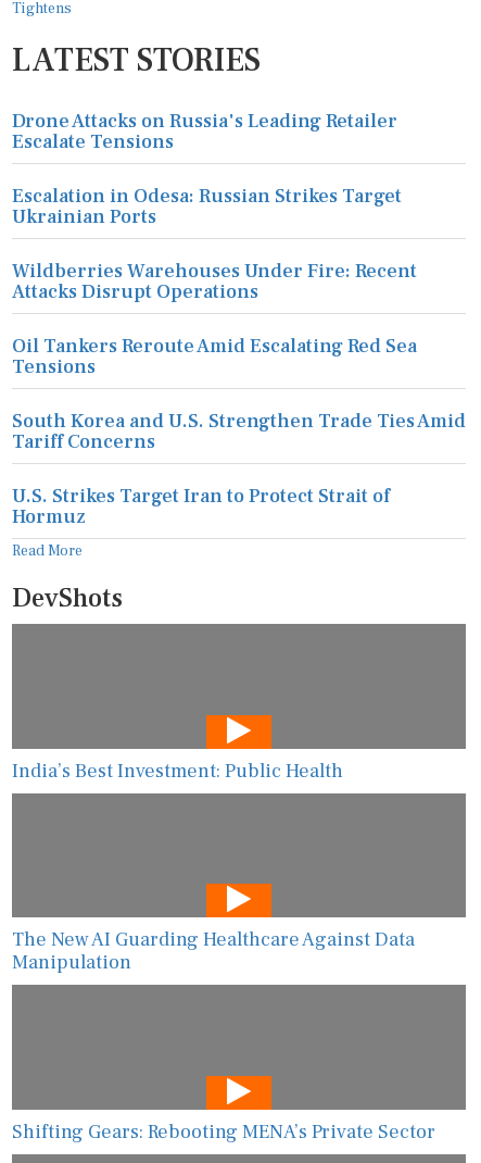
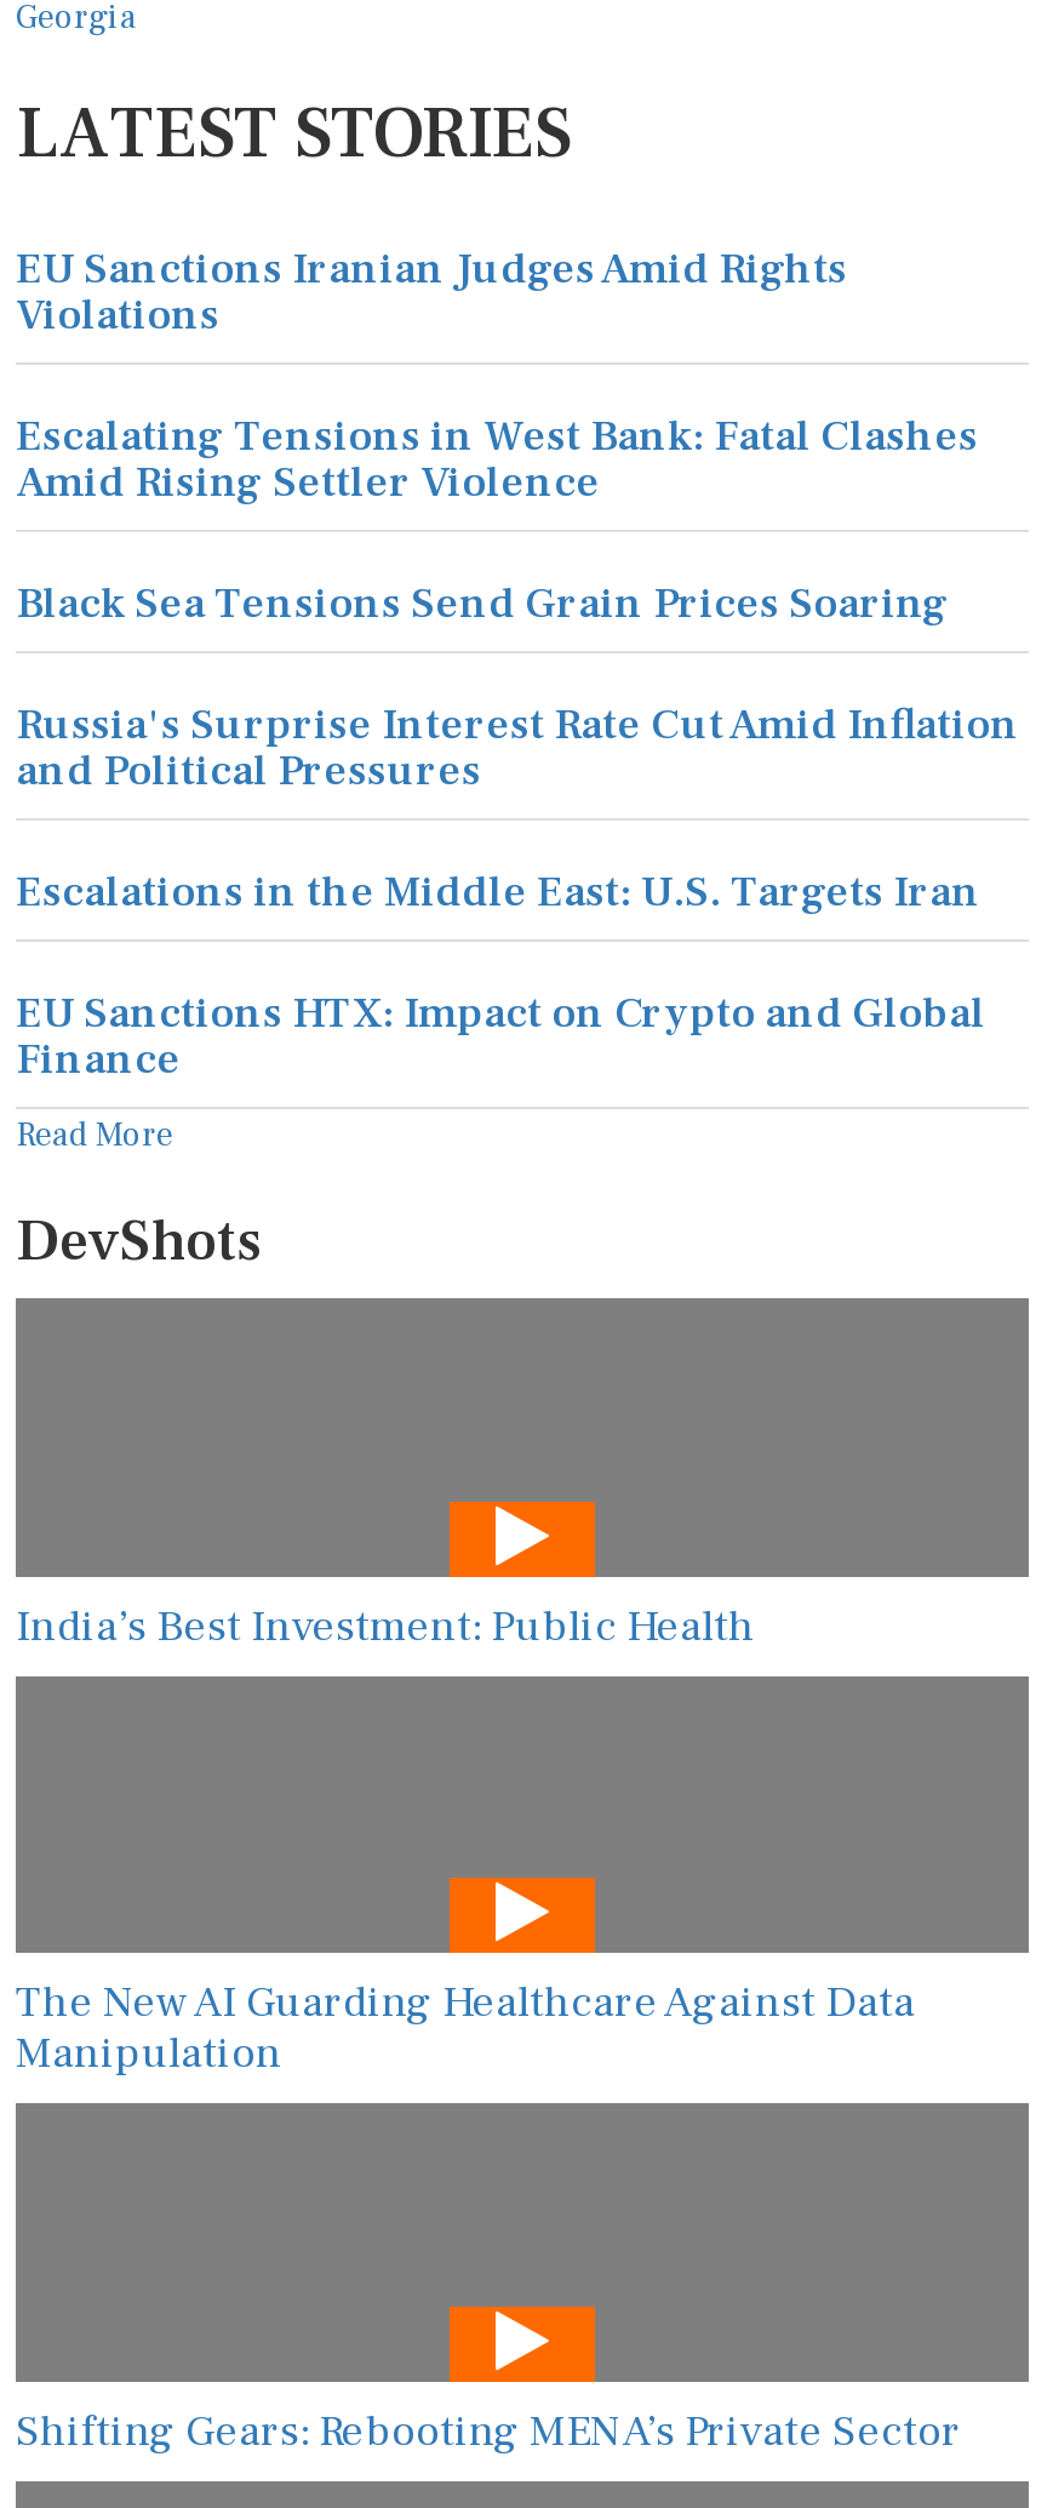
[12,109,397,154] Drone Attacks on Russia's Leading Retailer | Escalate Tensions -> [16,241,847,343] EU Sanctions Iranian Judges Amid Rights | Violations
[12,184,402,229] Escalation in Odesa: Russian Strikes Target | Ukrainian Ports -> [16,409,978,510] Escalating Tensions in West Bank: Fatal Clashes | Amid Rising Settler Violence
[12,259,417,304] Wildberries Warehouses Under Fire: Recent | Attacks Disrupt Operations -> [16,576,949,632] Black Sea Tensions Send Grain Prices Soaring
[12,334,417,379] Oil Tankers Reroute Amid Escalating Red Sea | Tensions -> [16,697,1019,799] Russia's Surprise Interest Rate Cut Amid Inflation | and Political Pressures
[12,409,466,454] South Korea and U.S. Strengthen Trade Ties Amid | Tariff Concerns -> [16,864,980,920] Escalations in the Middle East: U.S. Targets Iran
[12,484,390,529] U.S. Strikes Target Iran to Protect Strait of | Hormuz -> [16,986,985,1087] EU Sanctions HTX: Impact on Crypto and Global | Finance

